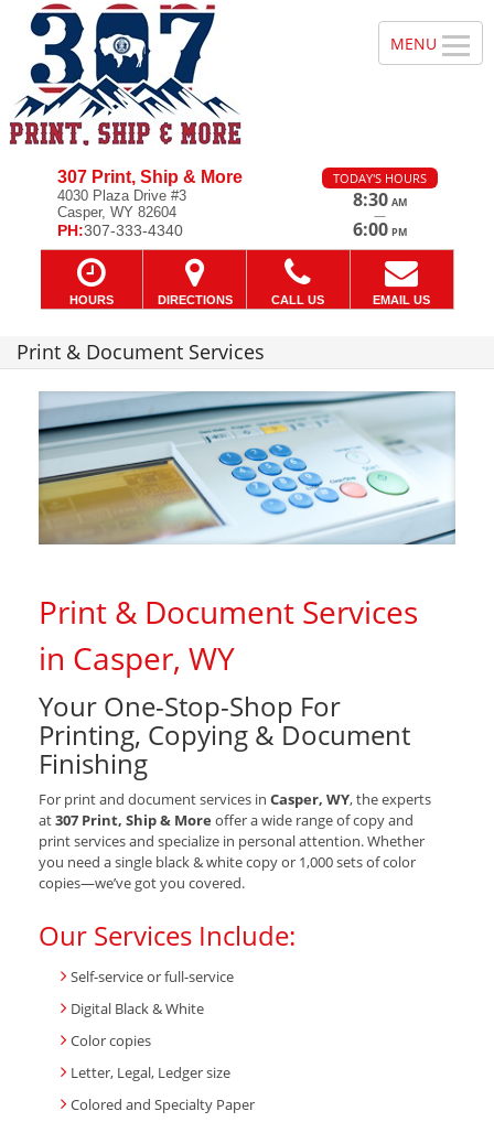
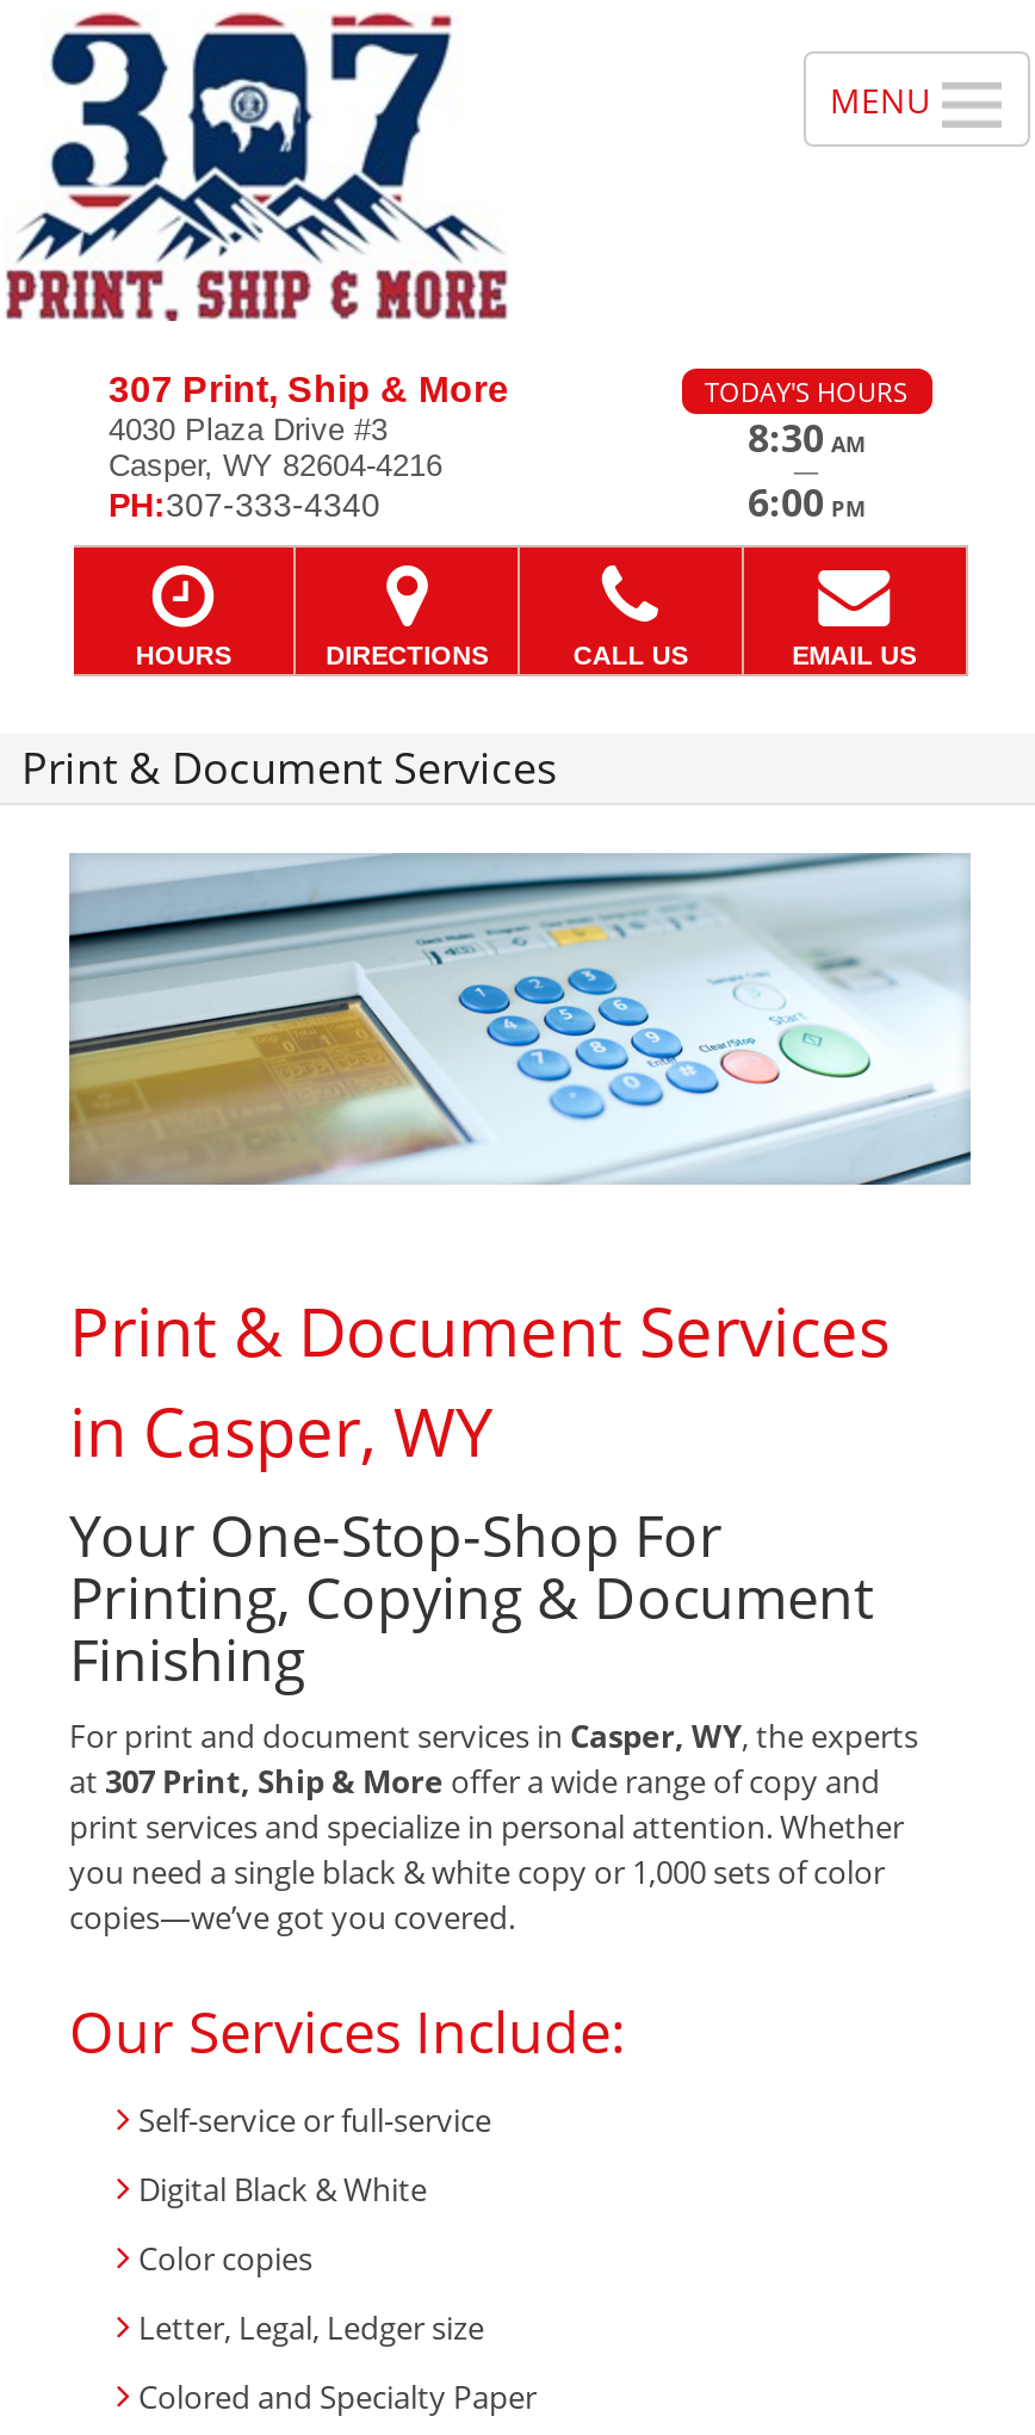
[57,204,176,220] Casper, WY 82604 -> [109,447,442,483] Casper, WY 82604-4216

